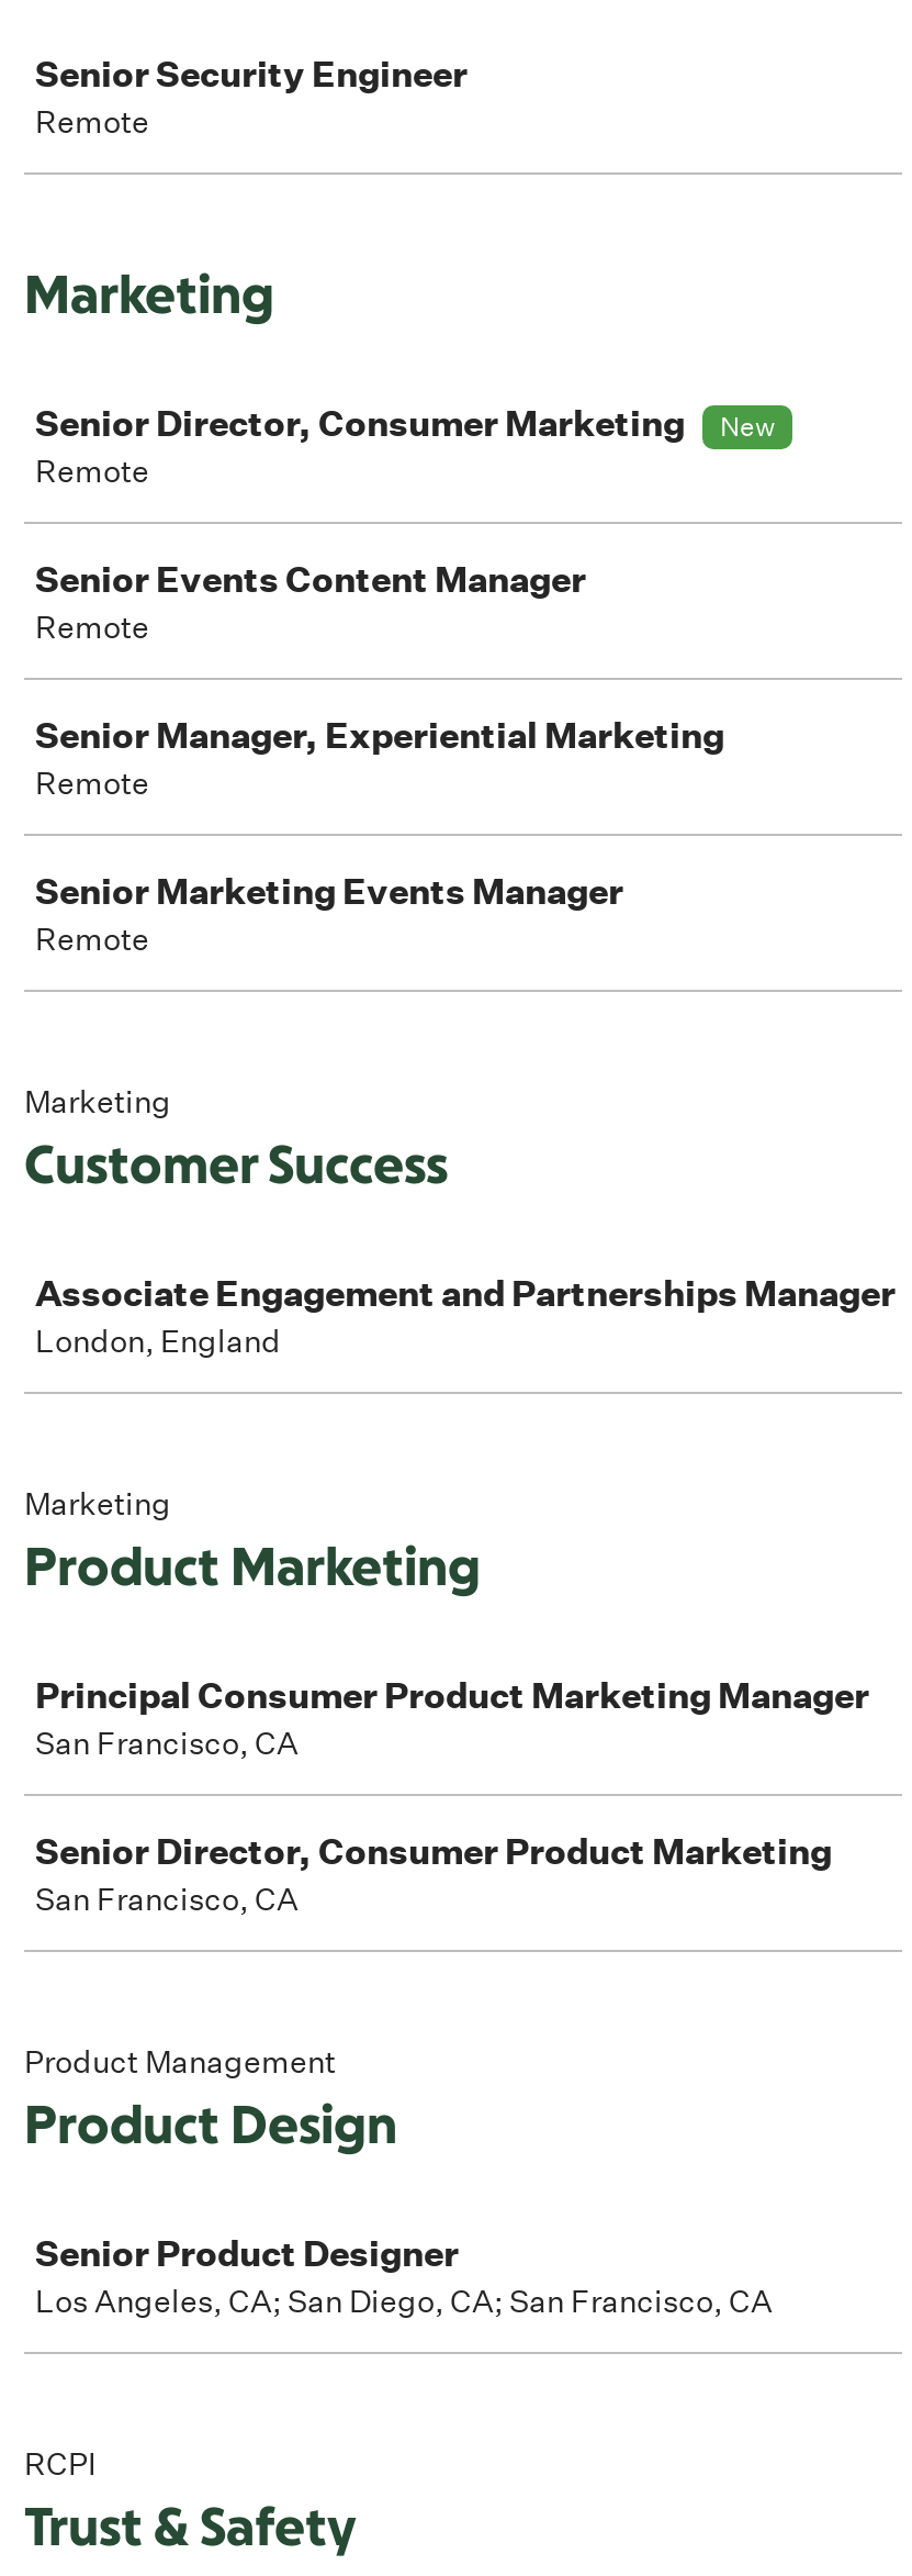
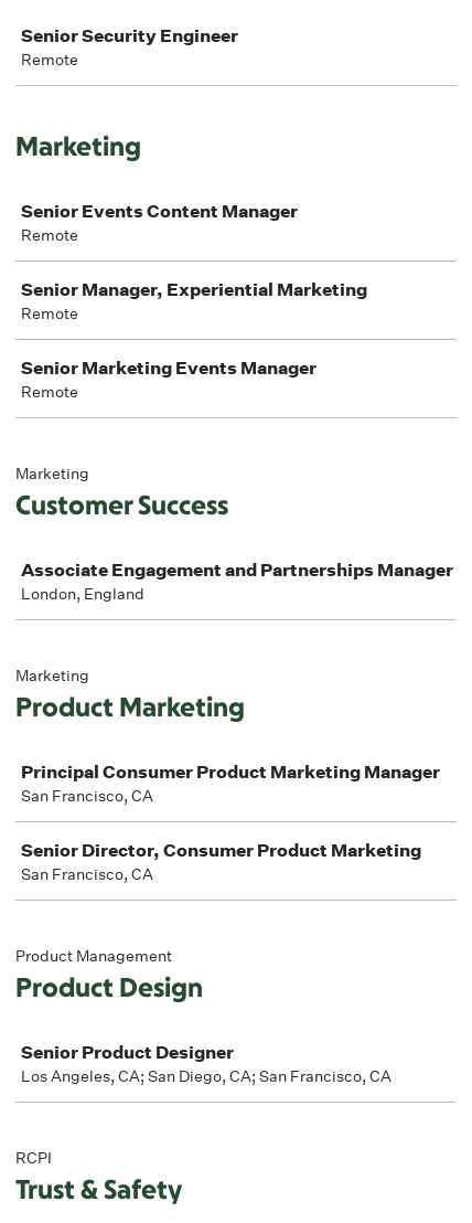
[35,401,775,491] Senior Director, Consumer Marketing | New | Remote -> none

